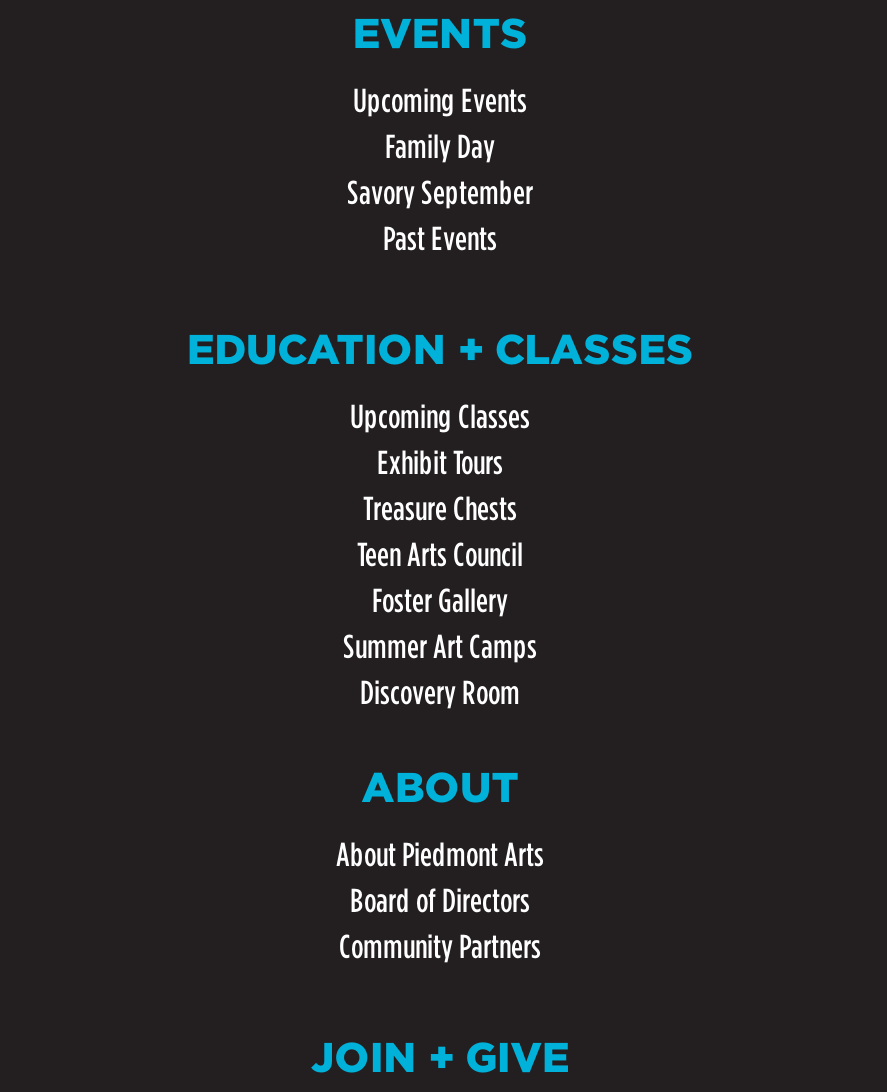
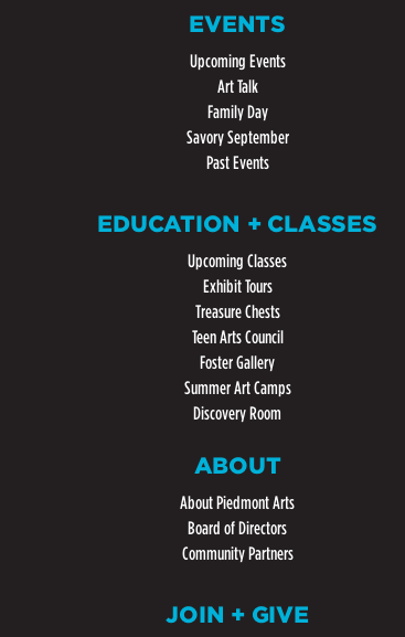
none -> [217,76,258,97] Art Talk

